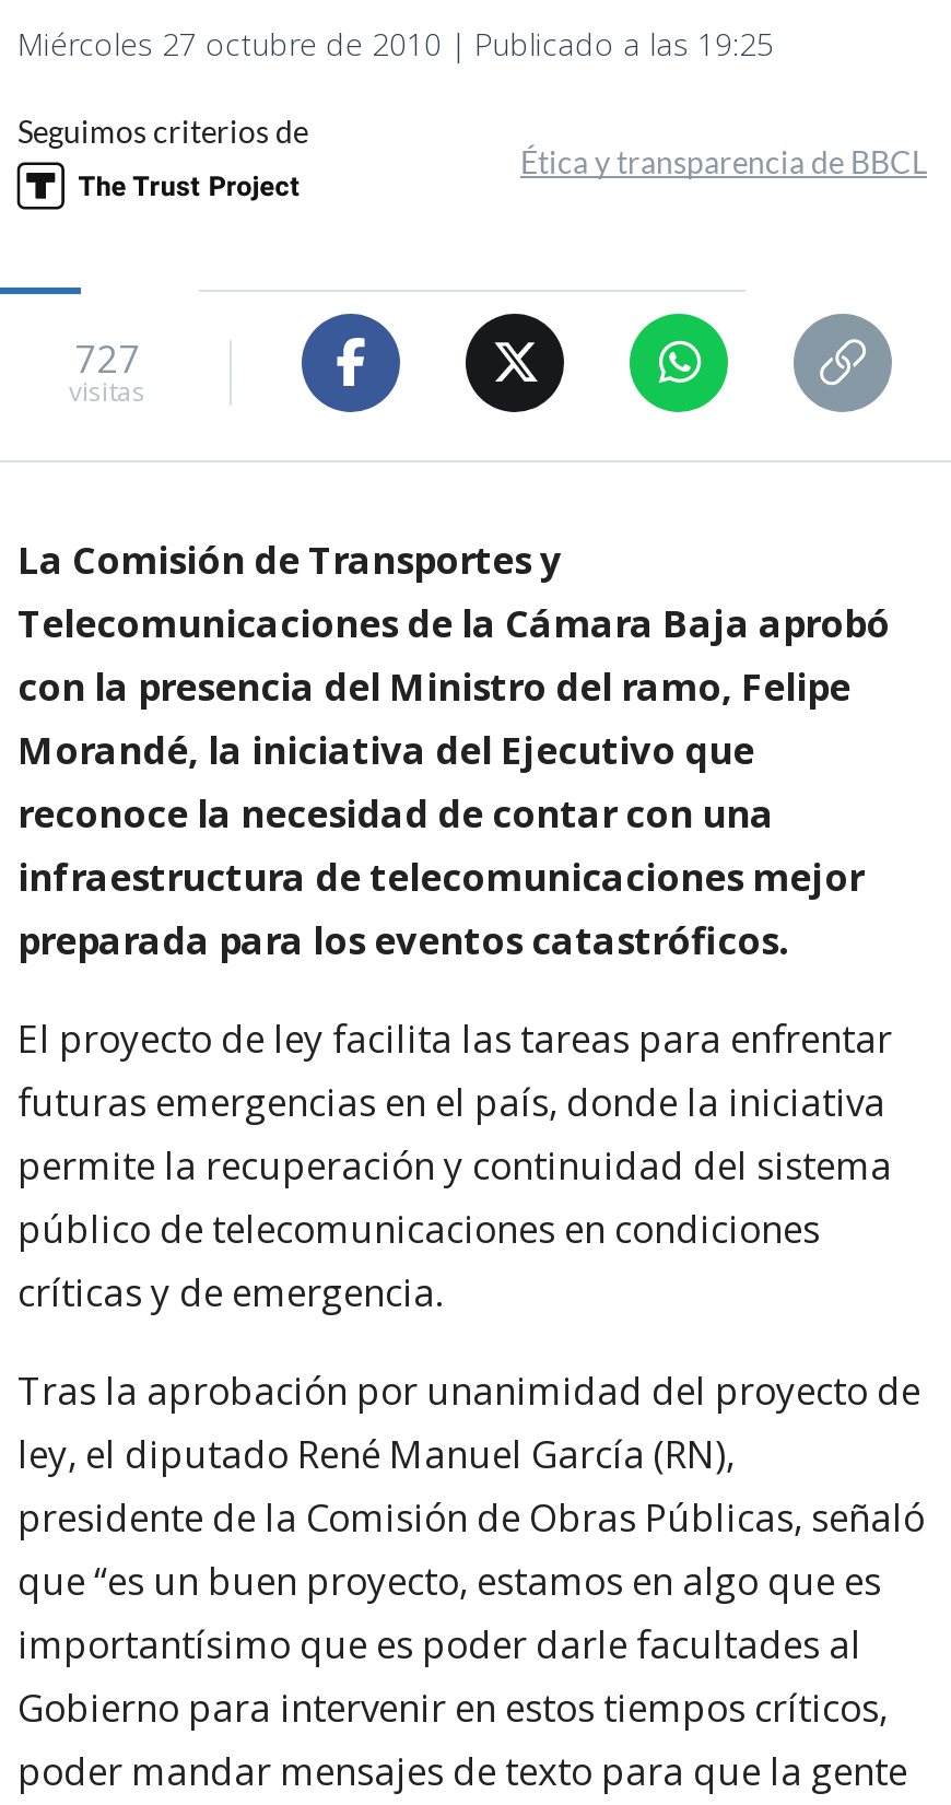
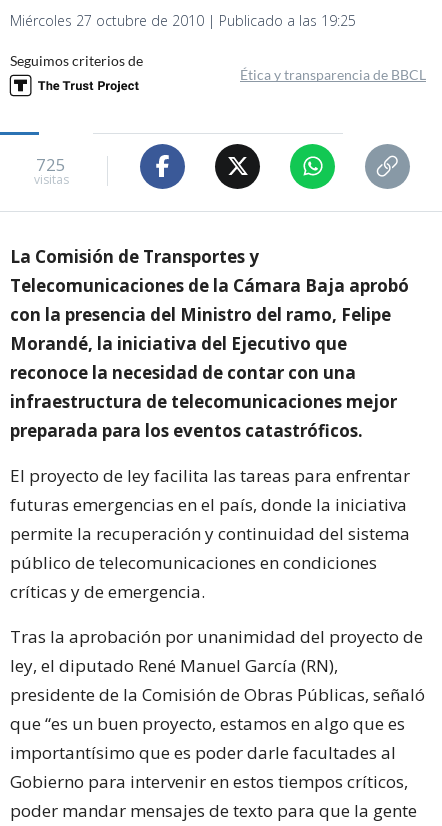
[74,334,140,384] 727 -> [36,153,66,176] 725

